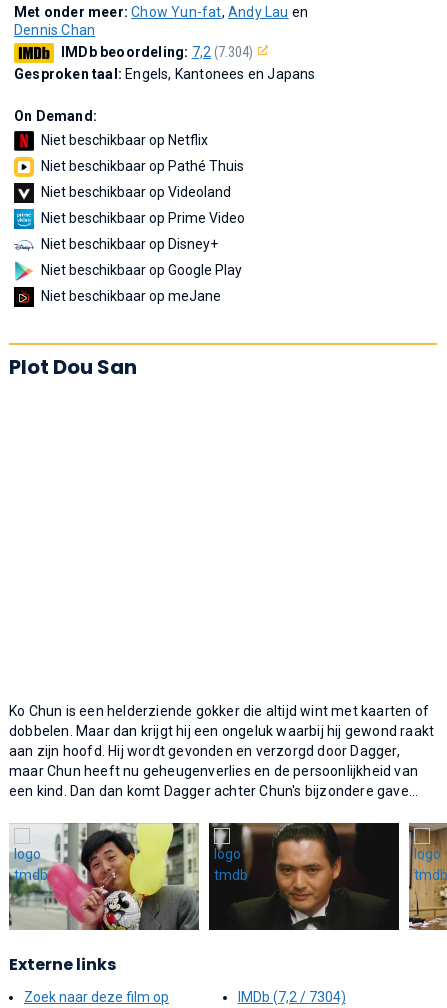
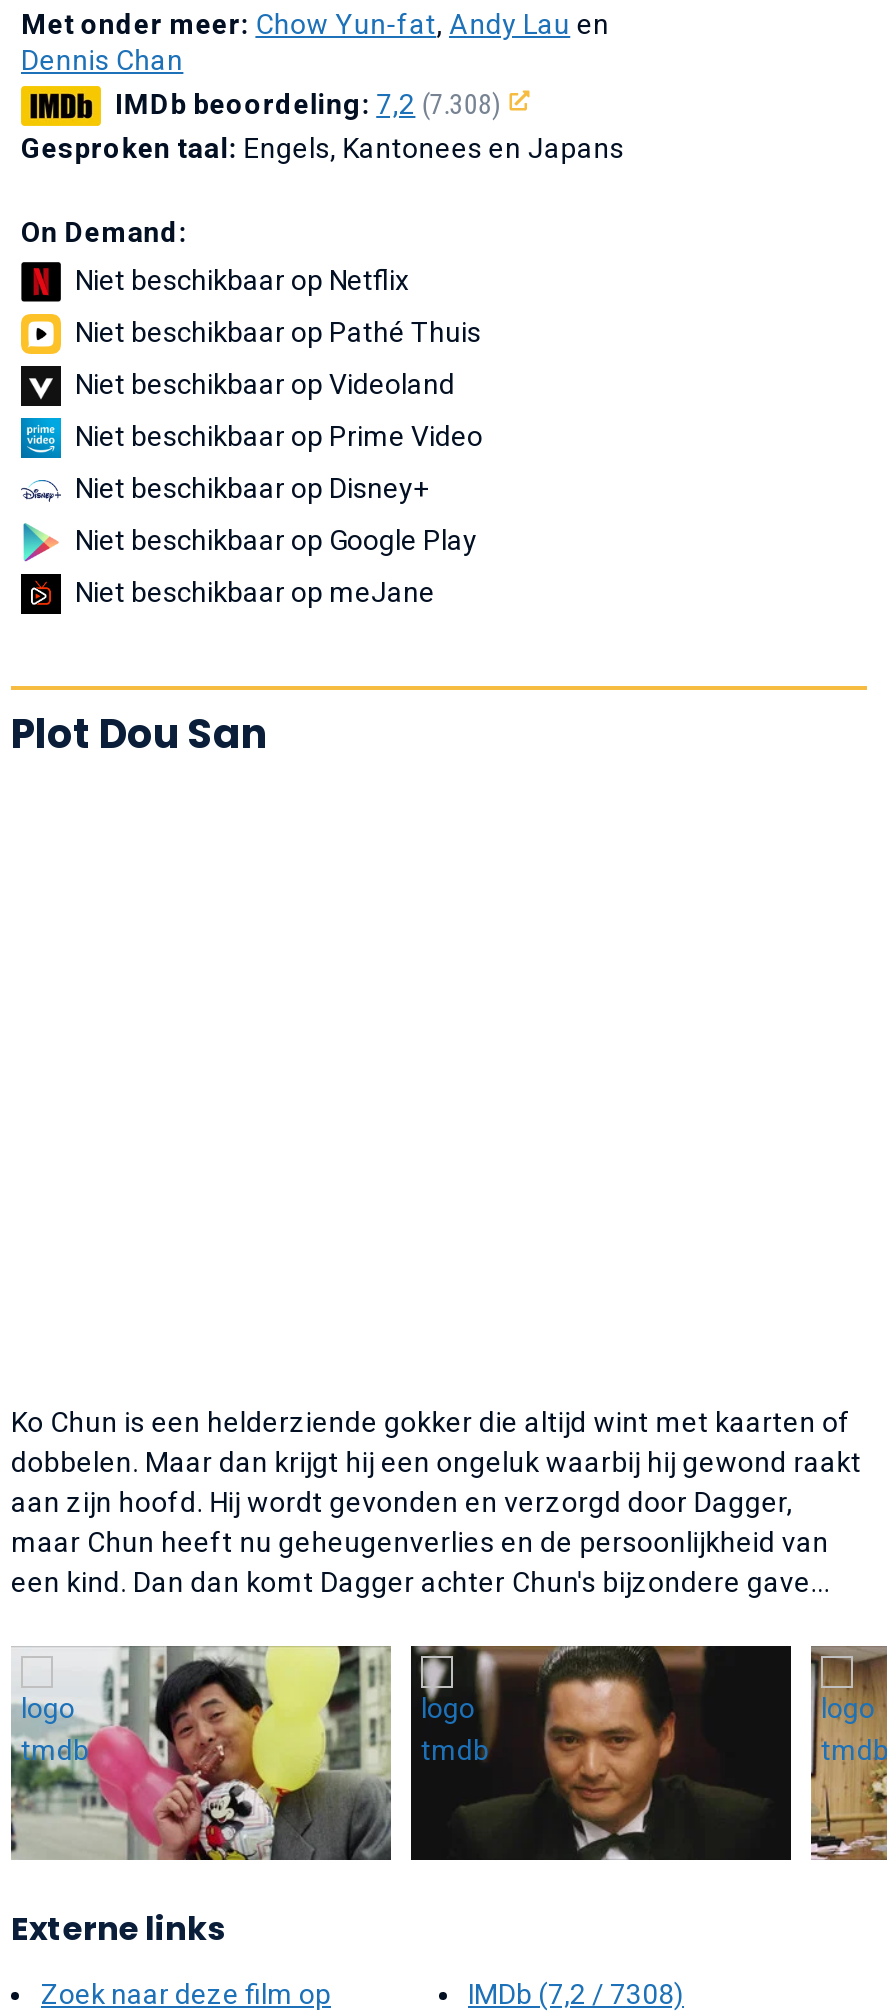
[61,44,253,60] IMDb beoordeling: 7,2 (7.304) -> [115,88,499,120] IMDb beoordeling: 7,2 (7.308)
[237,989,345,1005] IMDb (7,2 / 7304) -> [468,1978,684,2010] IMDb (7,2 / 7308)

